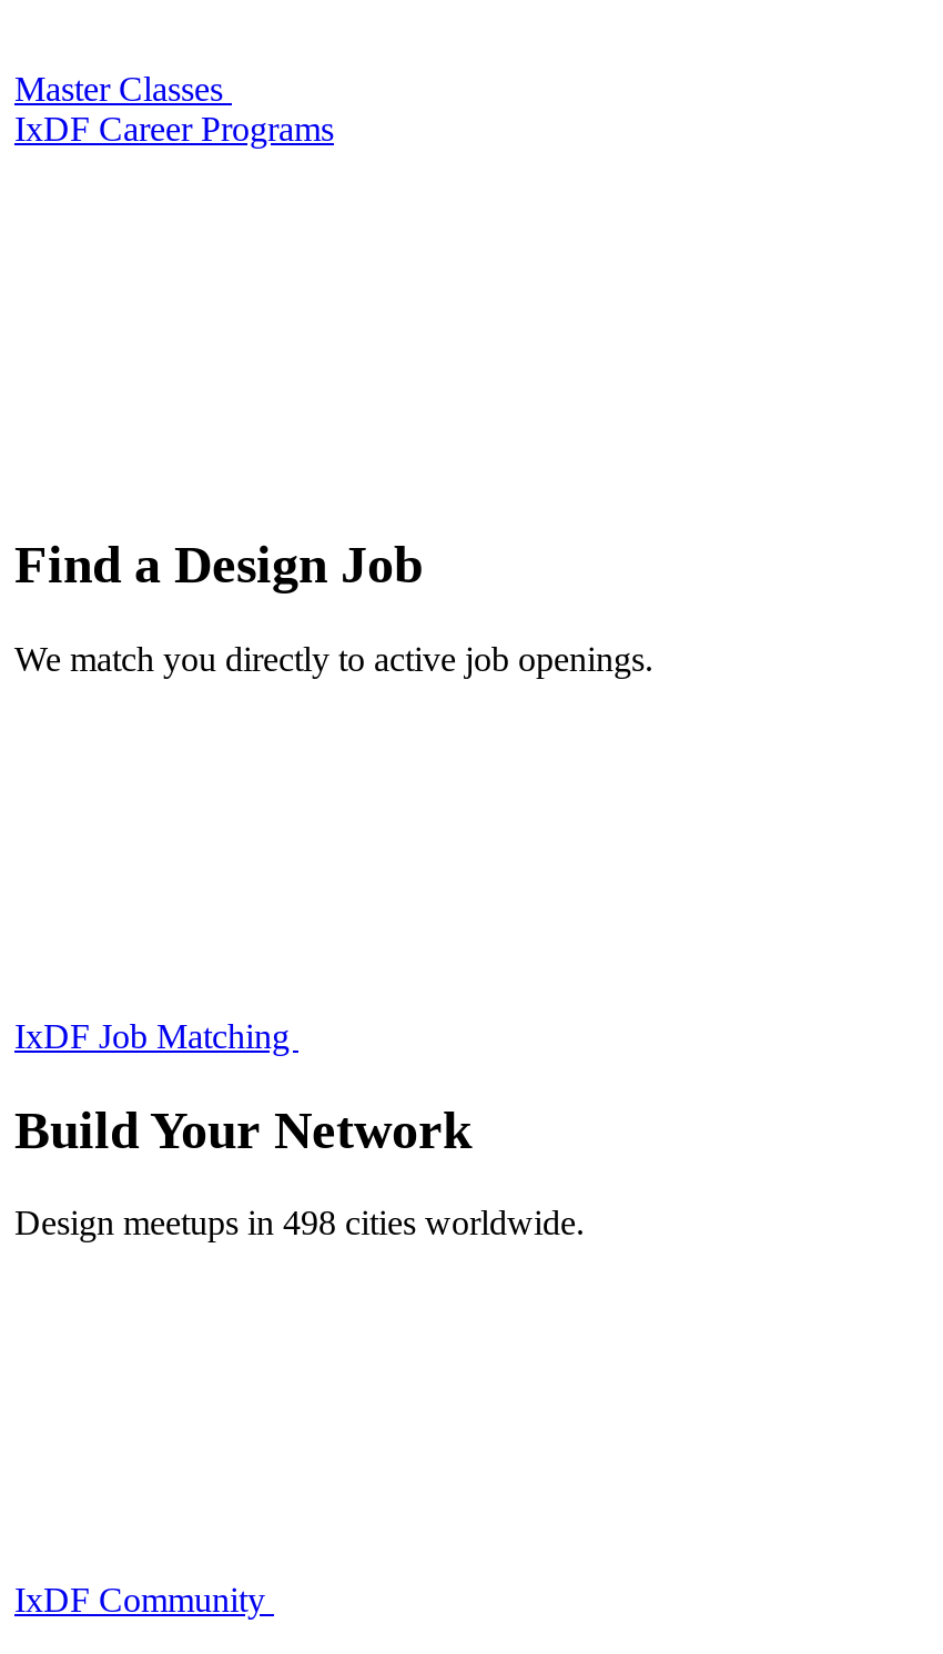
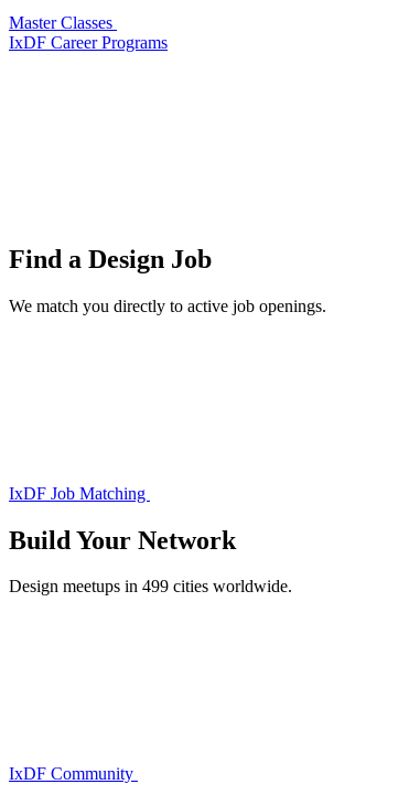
[14,1205,585,1242] Design meetups in 498 cities worldwide. -> [9,577,292,596] Design meetups in 499 cities worldwide.

